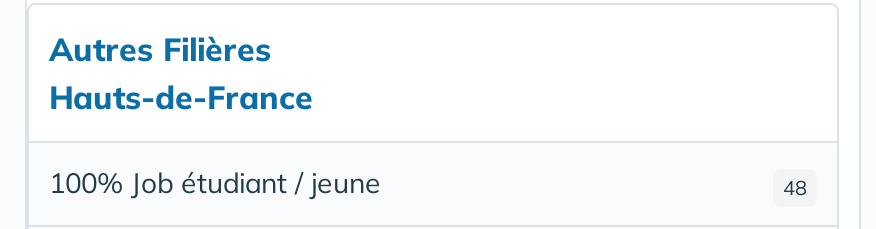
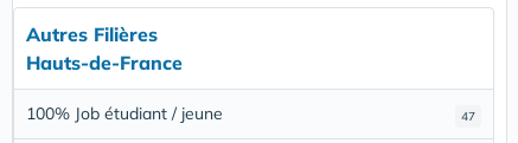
[783,174,807,200] 48 -> [461,109,475,124] 47

